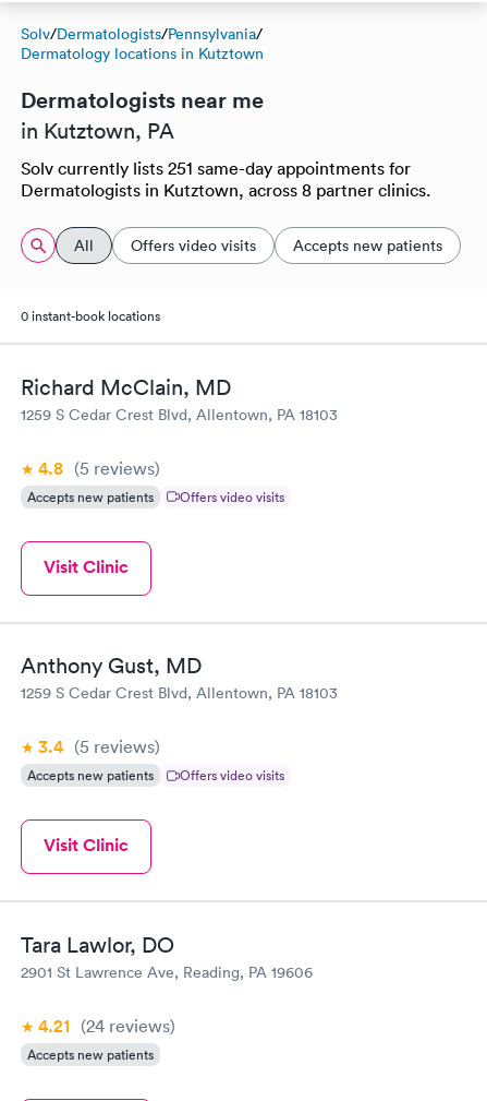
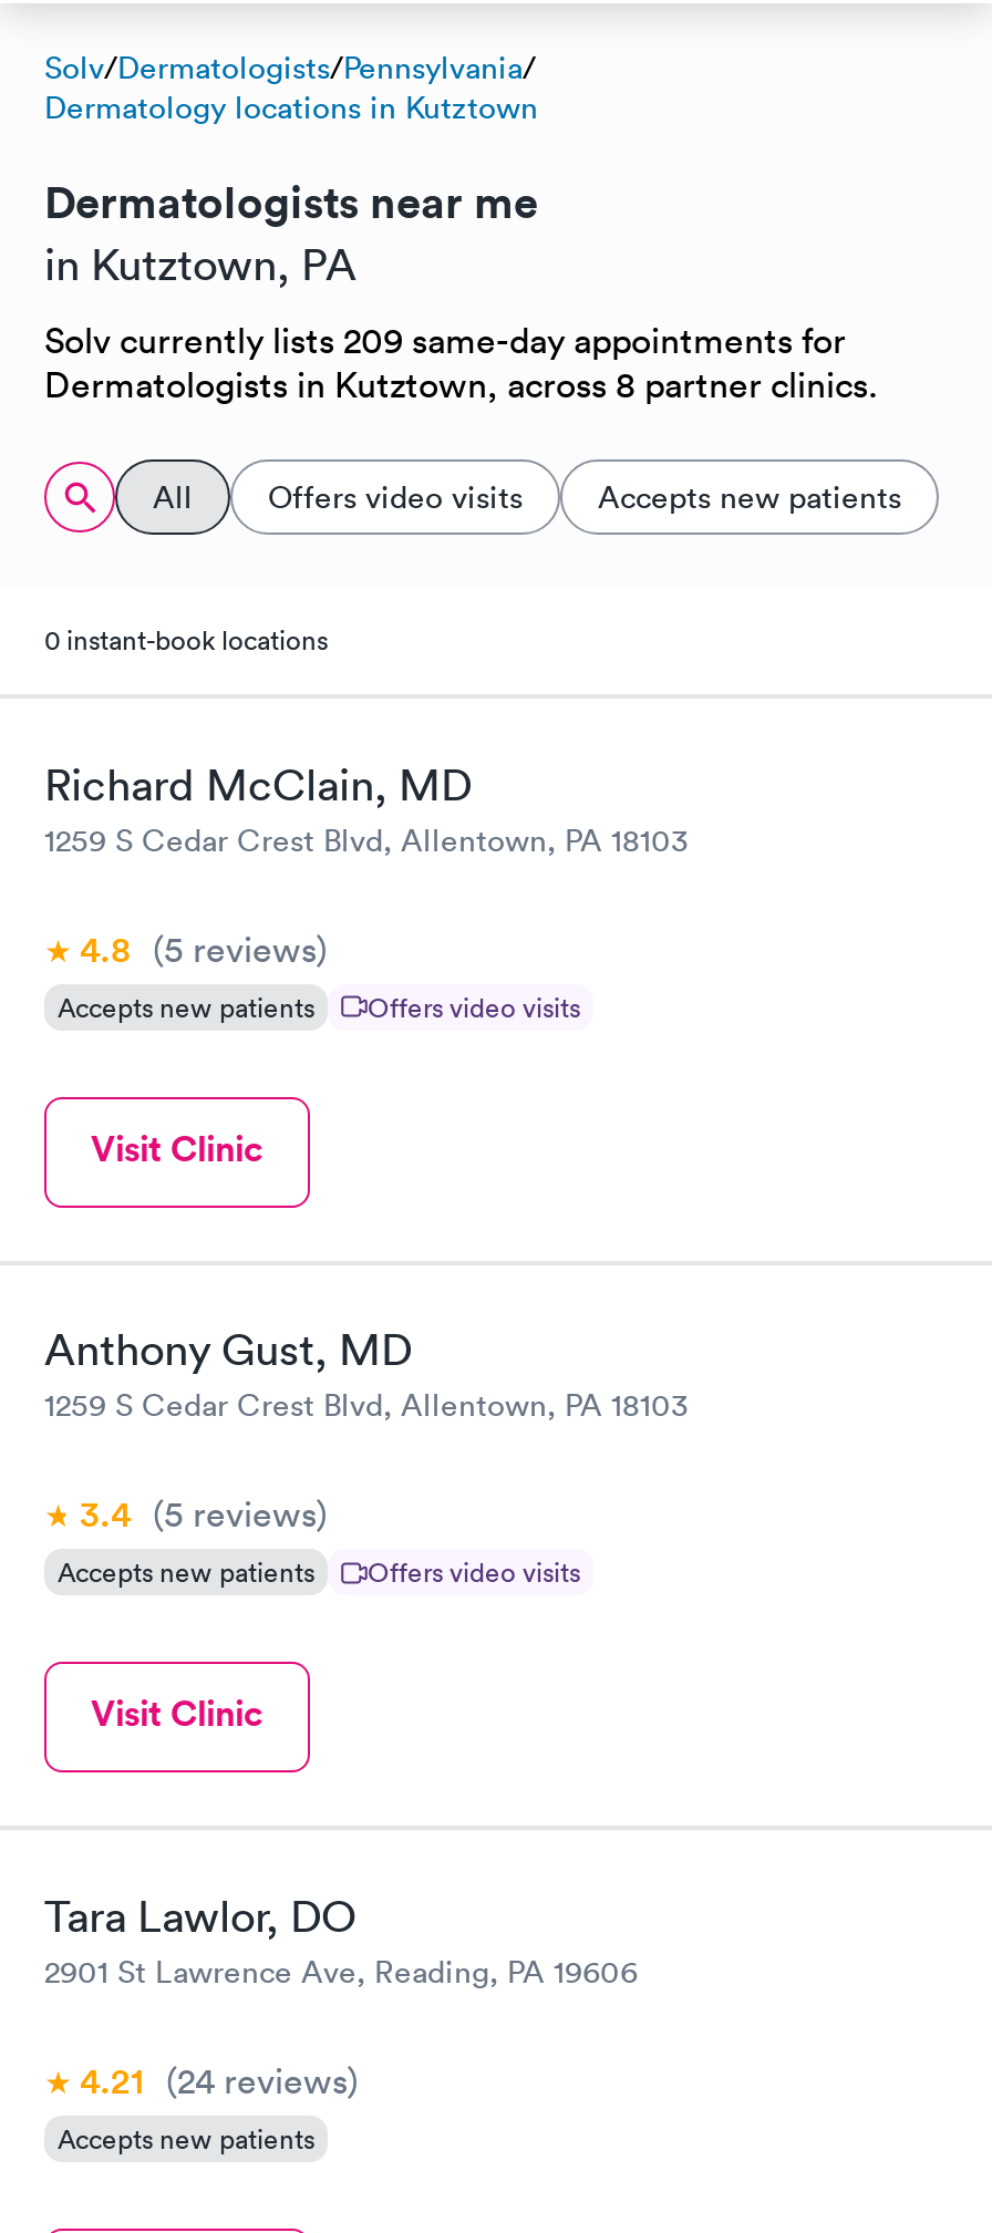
[21,157,411,179] Solv currently lists 251 same-day appointments for -> [44,318,846,362] Solv currently lists 209 same-day appointments for

